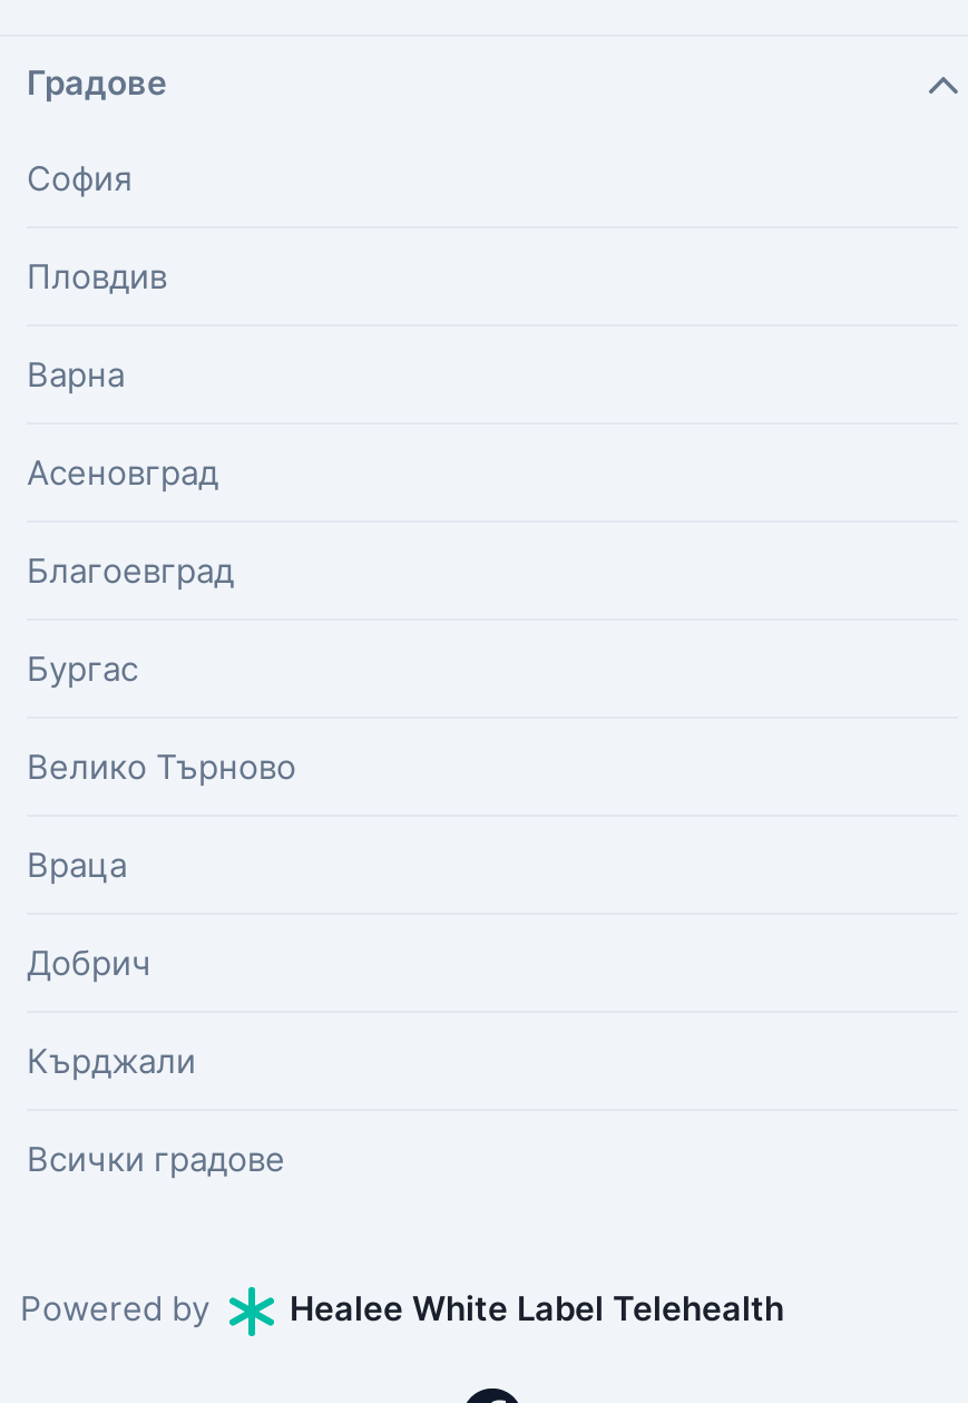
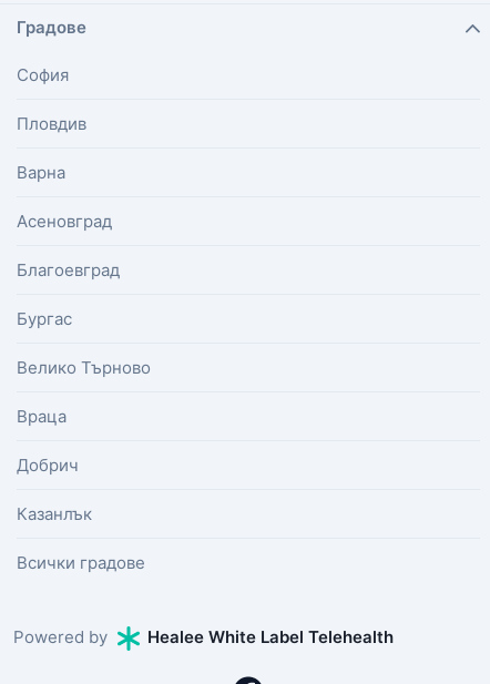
[27,1039,196,1082] Кърджали -> [17,503,92,524] Казанлък

